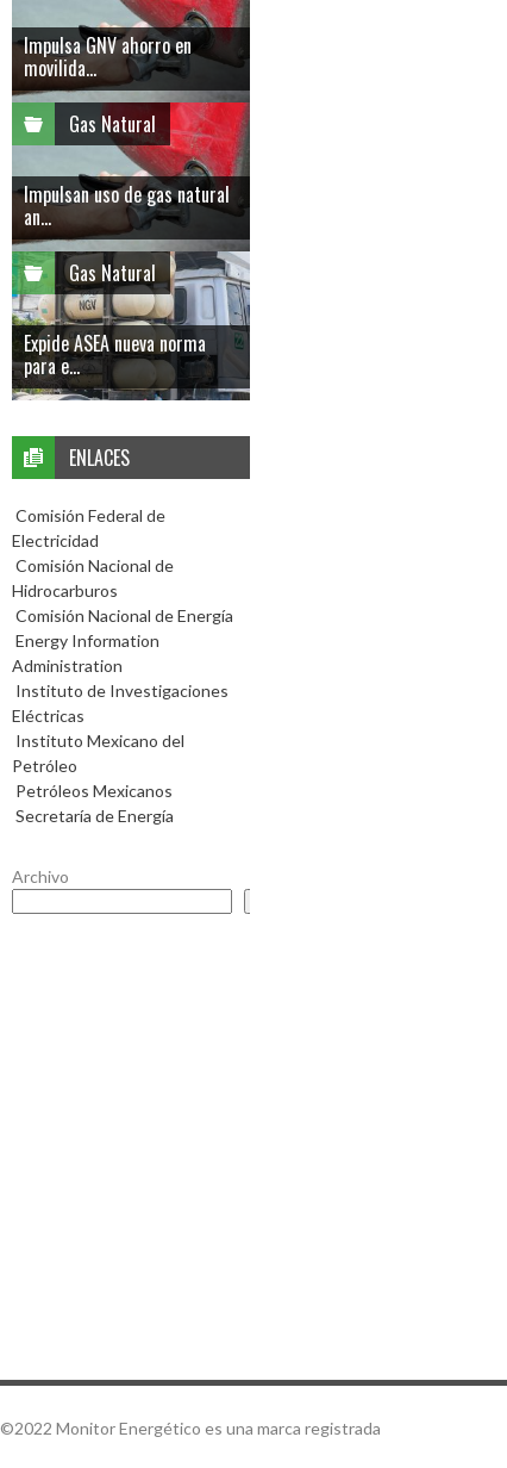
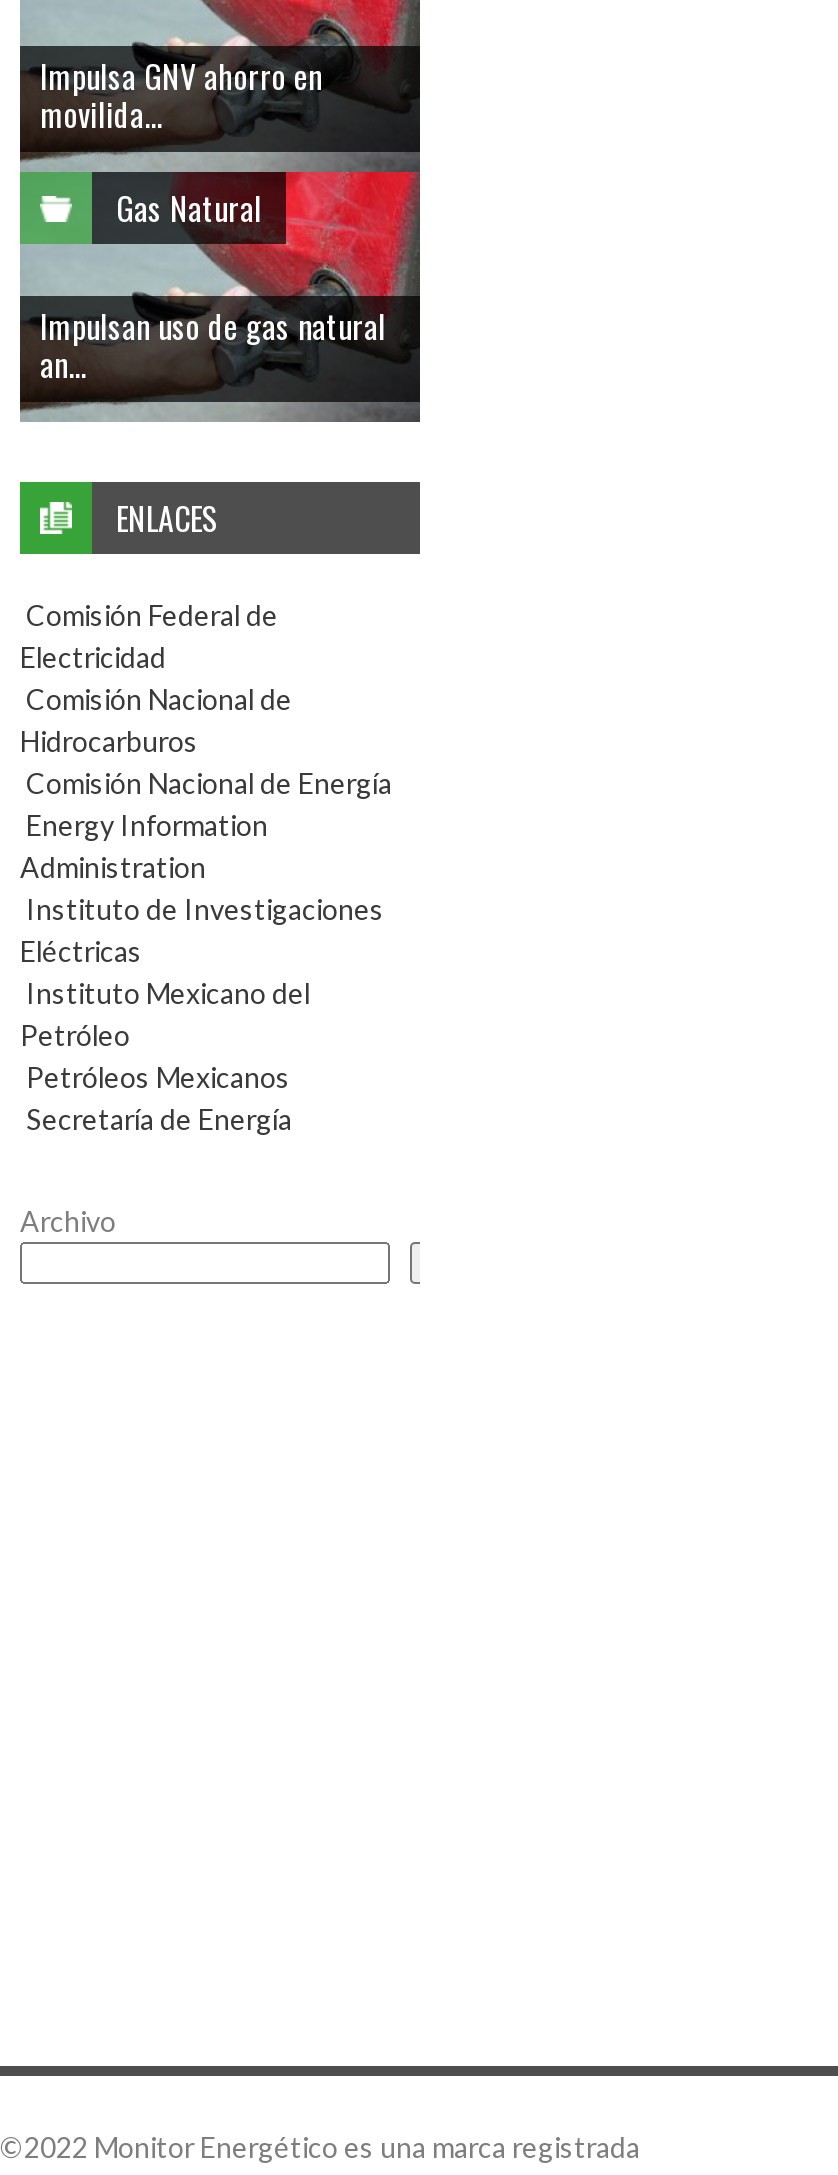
[12,251,250,400] [image] | Gas Natural | Expide ASEA nueva norma | para e... -> none

